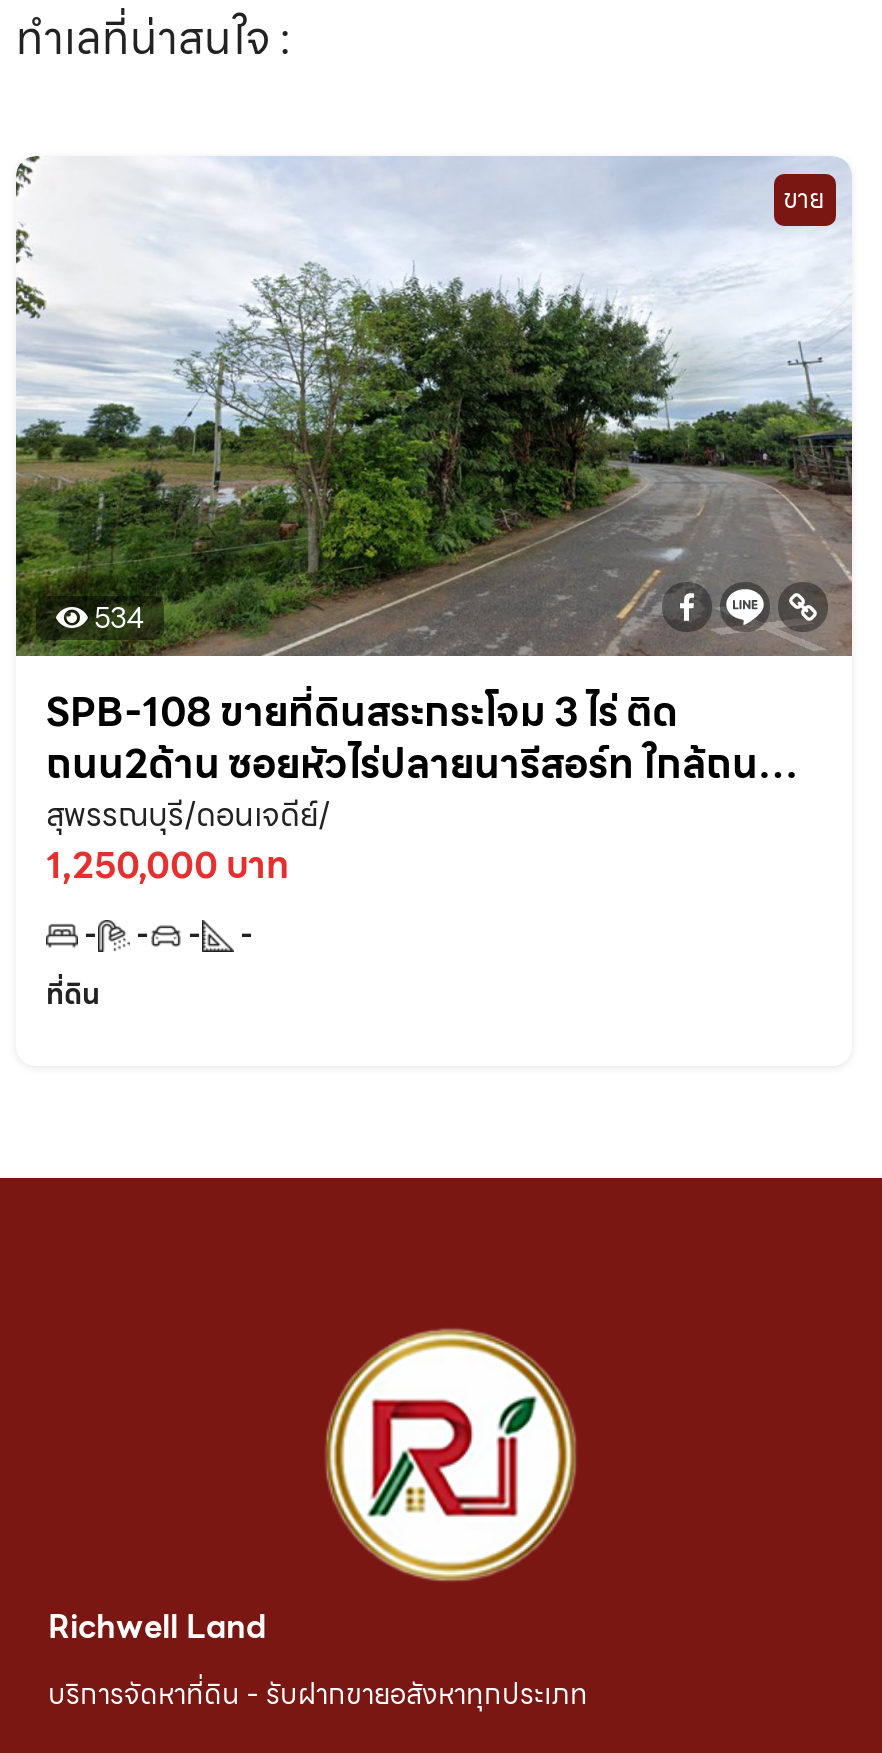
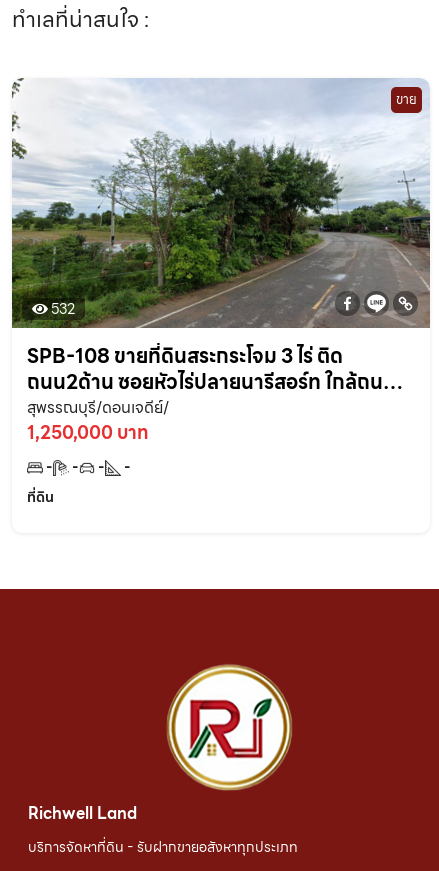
[88,596,144,640] 534 -> [48,298,75,320] 532

